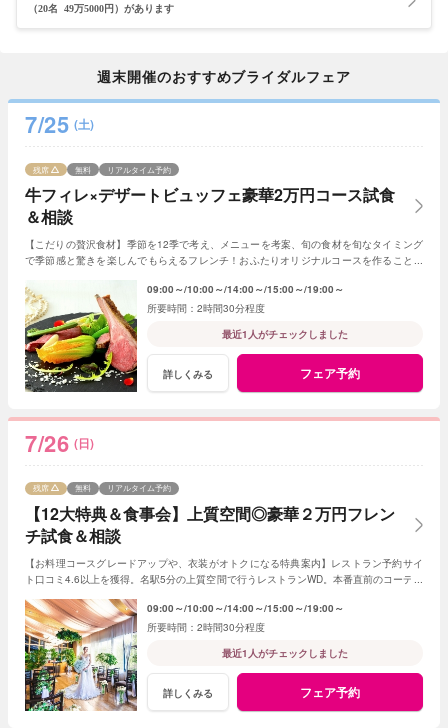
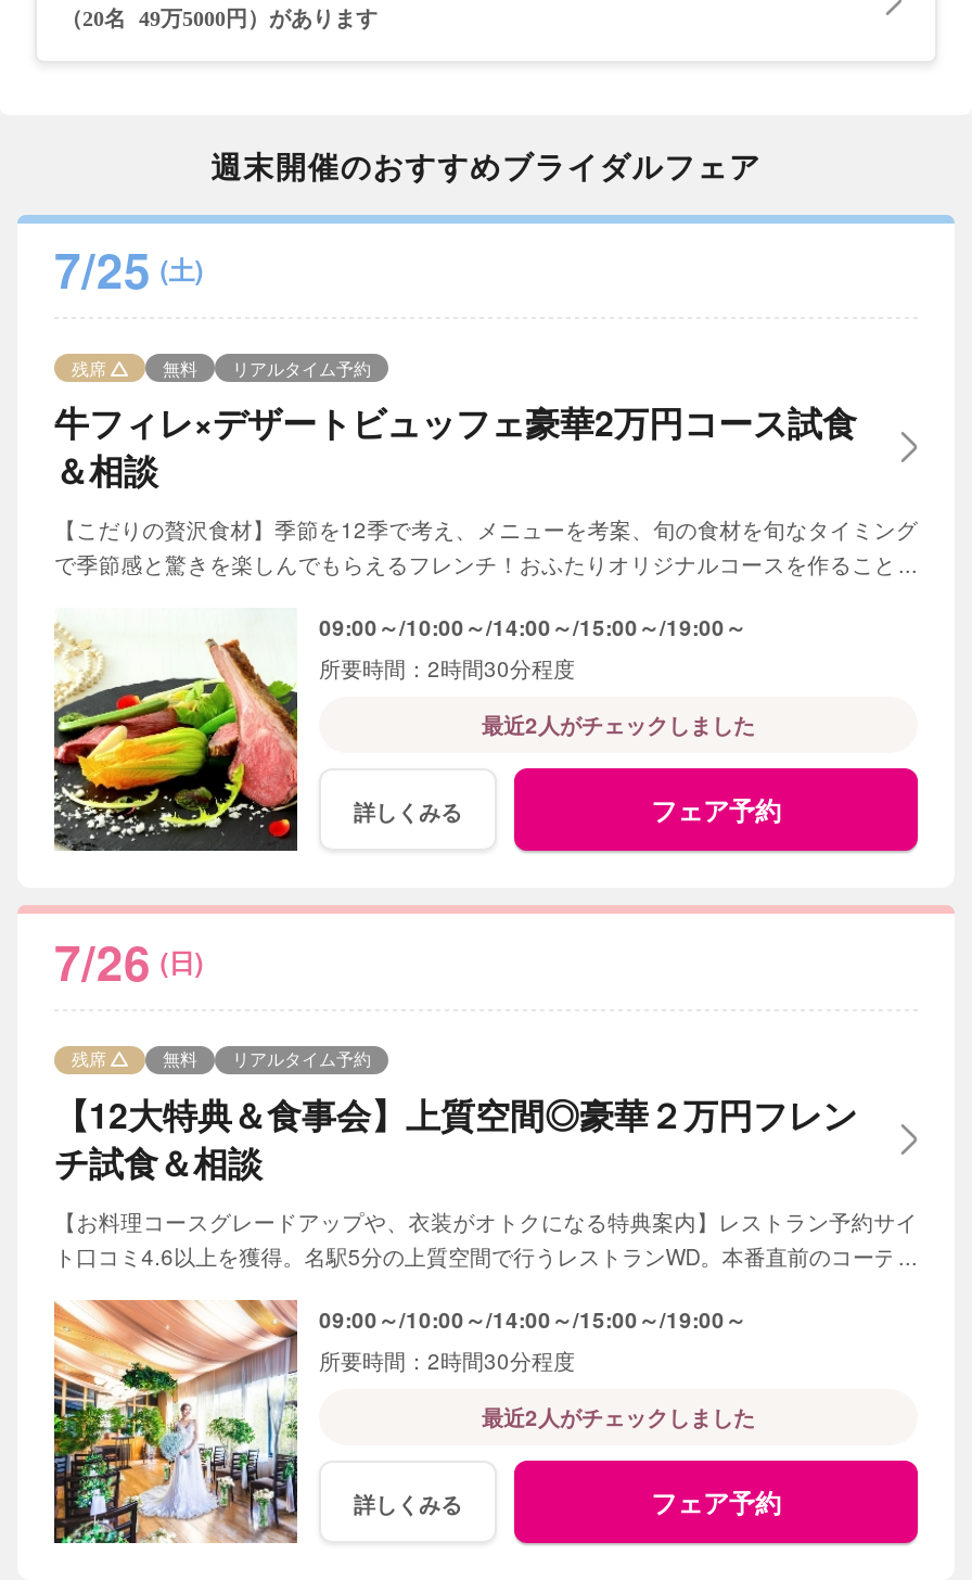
[222,327,348,341] 最近1人がチェックしました -> [482,710,755,741] 最近2人がチェックしました
[222,646,348,660] 最近1人がチェックしました -> [482,1401,755,1432] 最近2人がチェックしました

